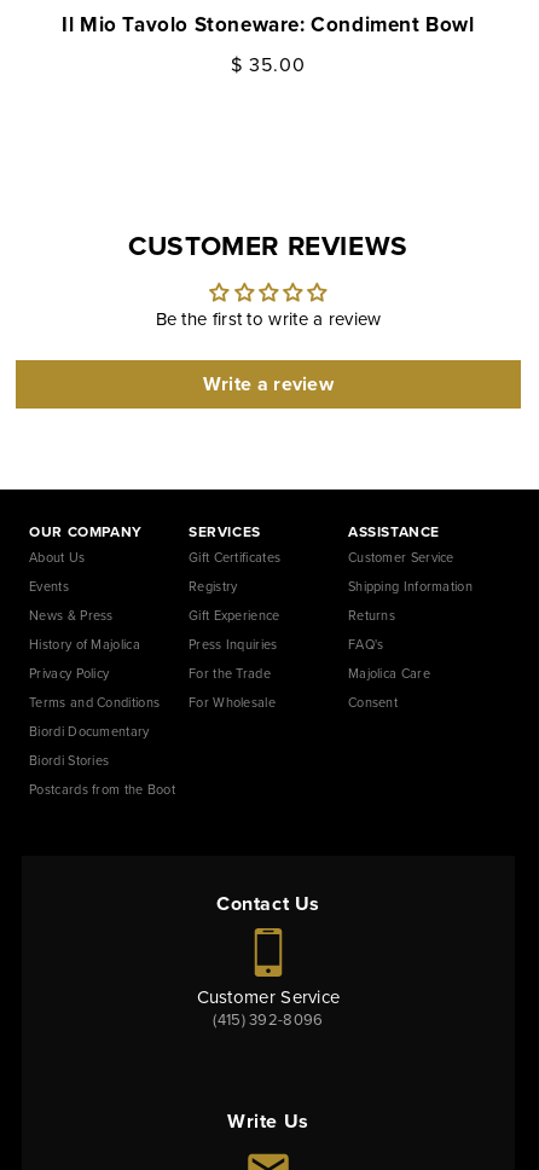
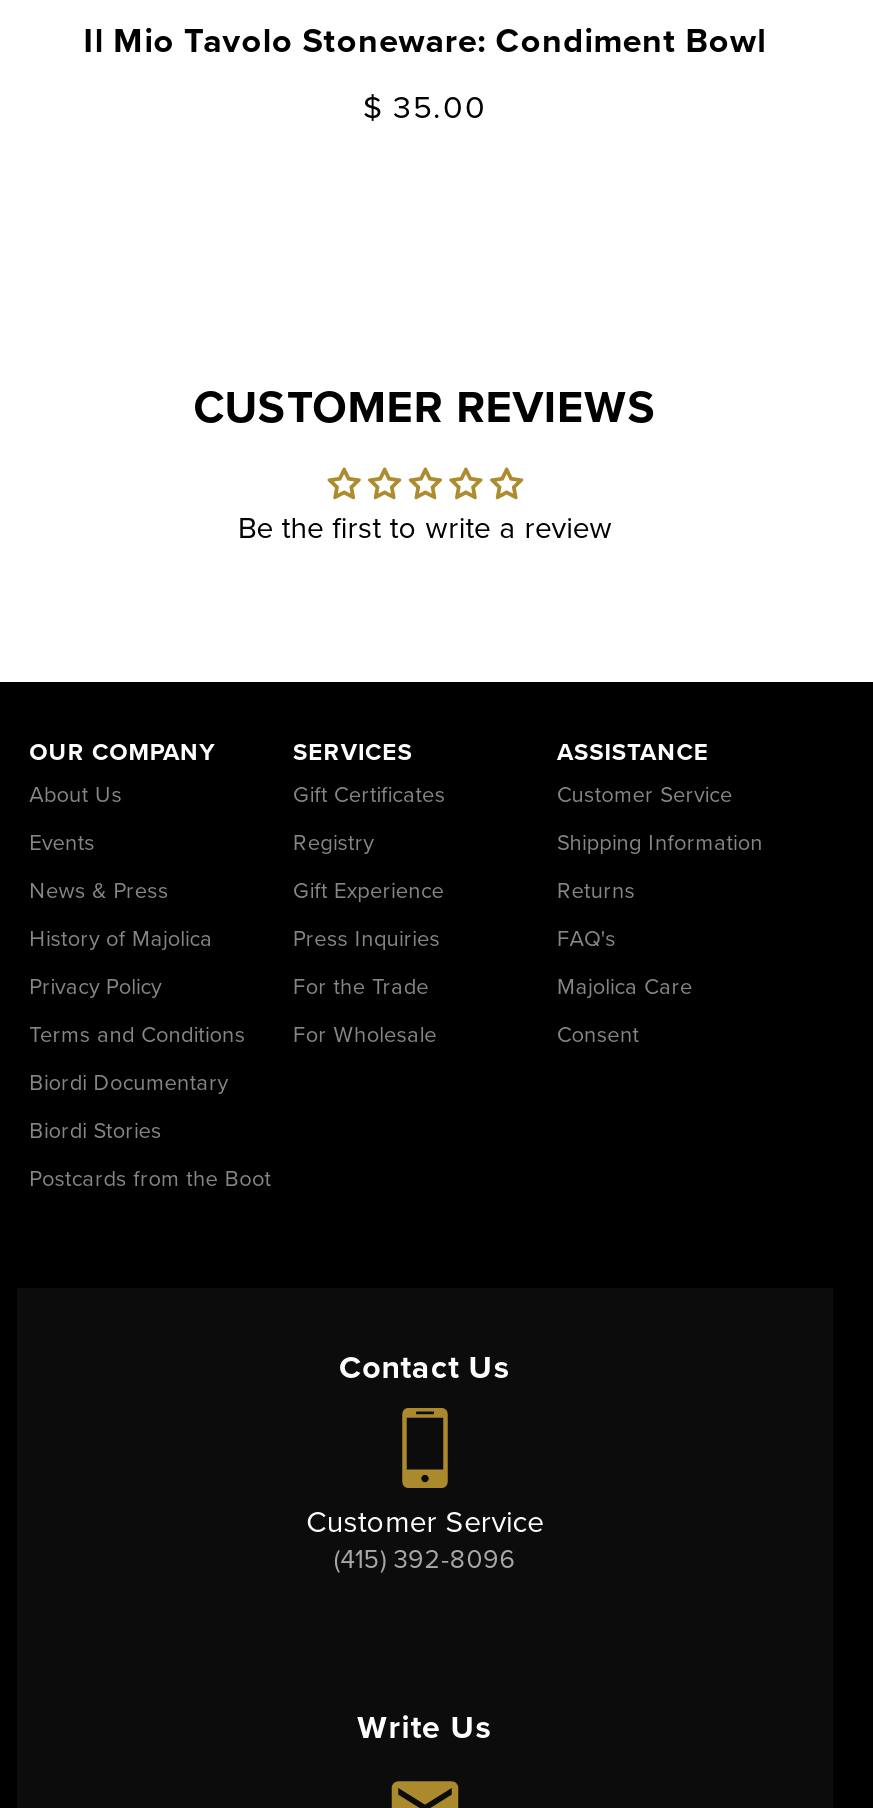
[203,370,334,398] Write a review -> none

